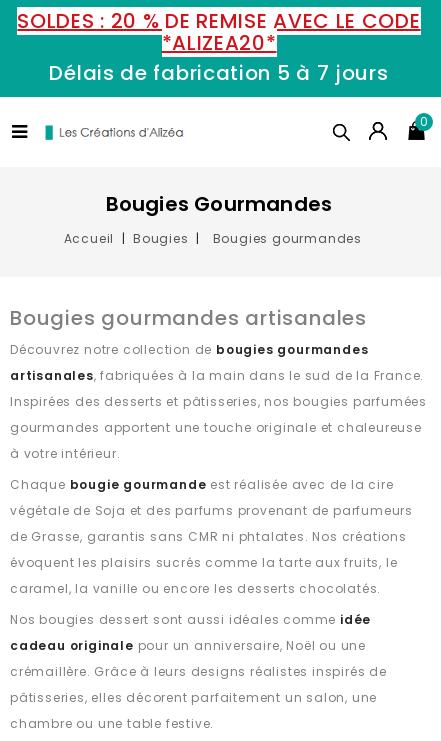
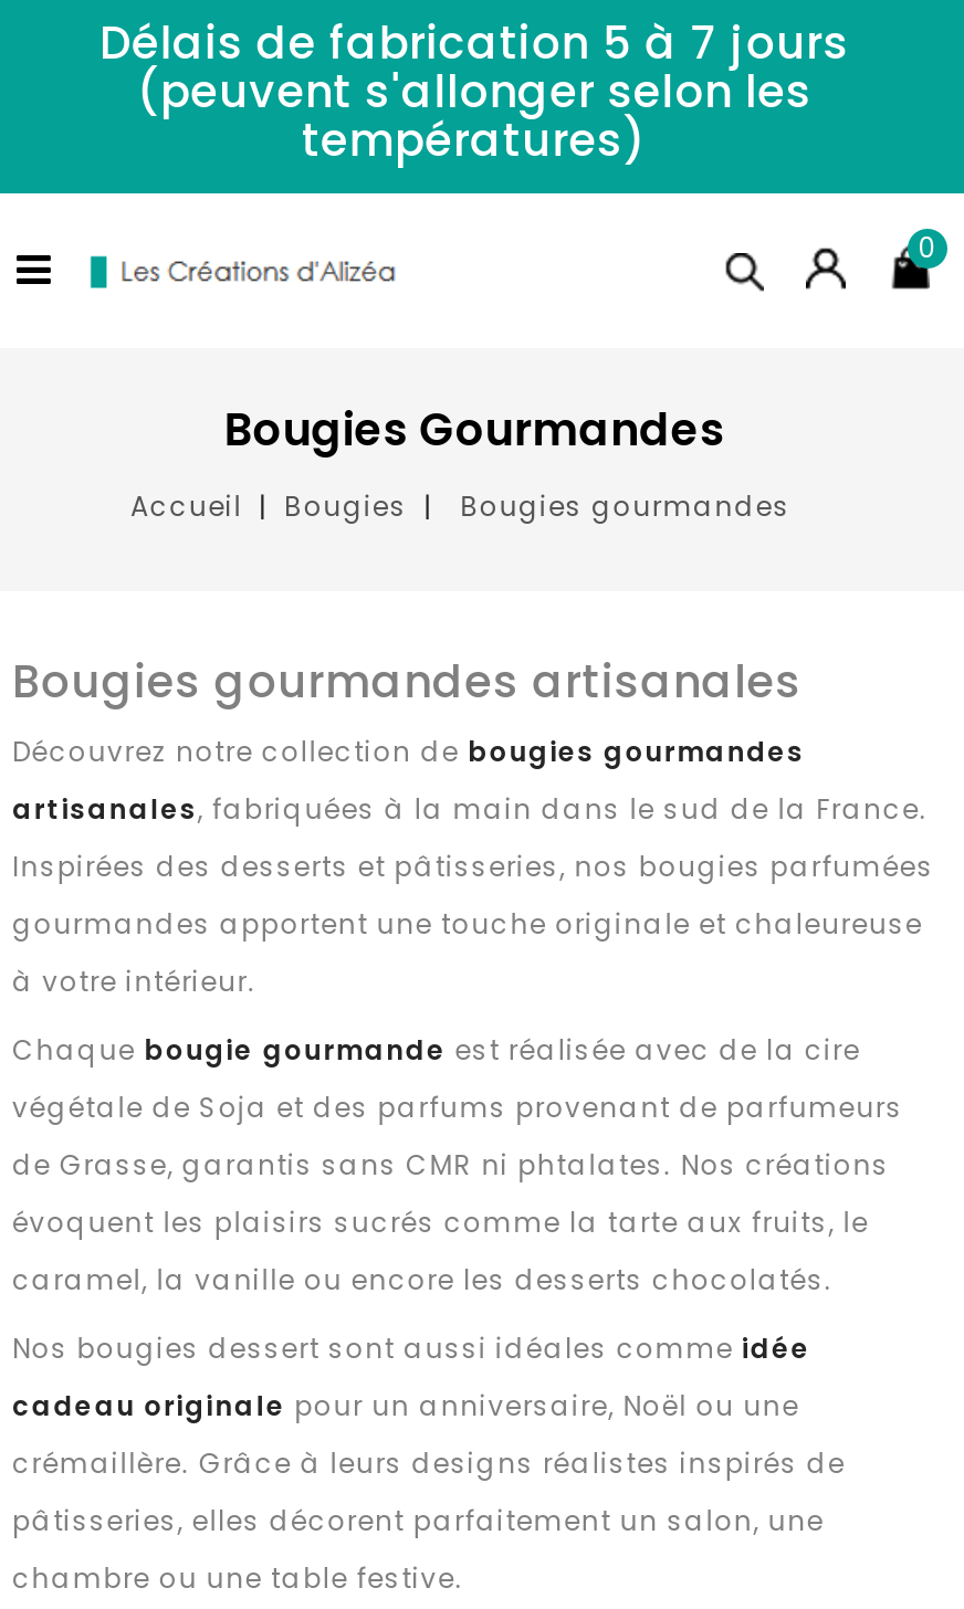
[17,7,421,57] SOLDES : 20 % DE REMISE AVEC LE CODE | *ALIZEA20* -> none
moved [49,59,388,87] -> [99,12,849,74]: Délais de fabrication 5 à 7 jours
none -> [137,61,812,171] (peuvent s'allonger selon les | températures)

